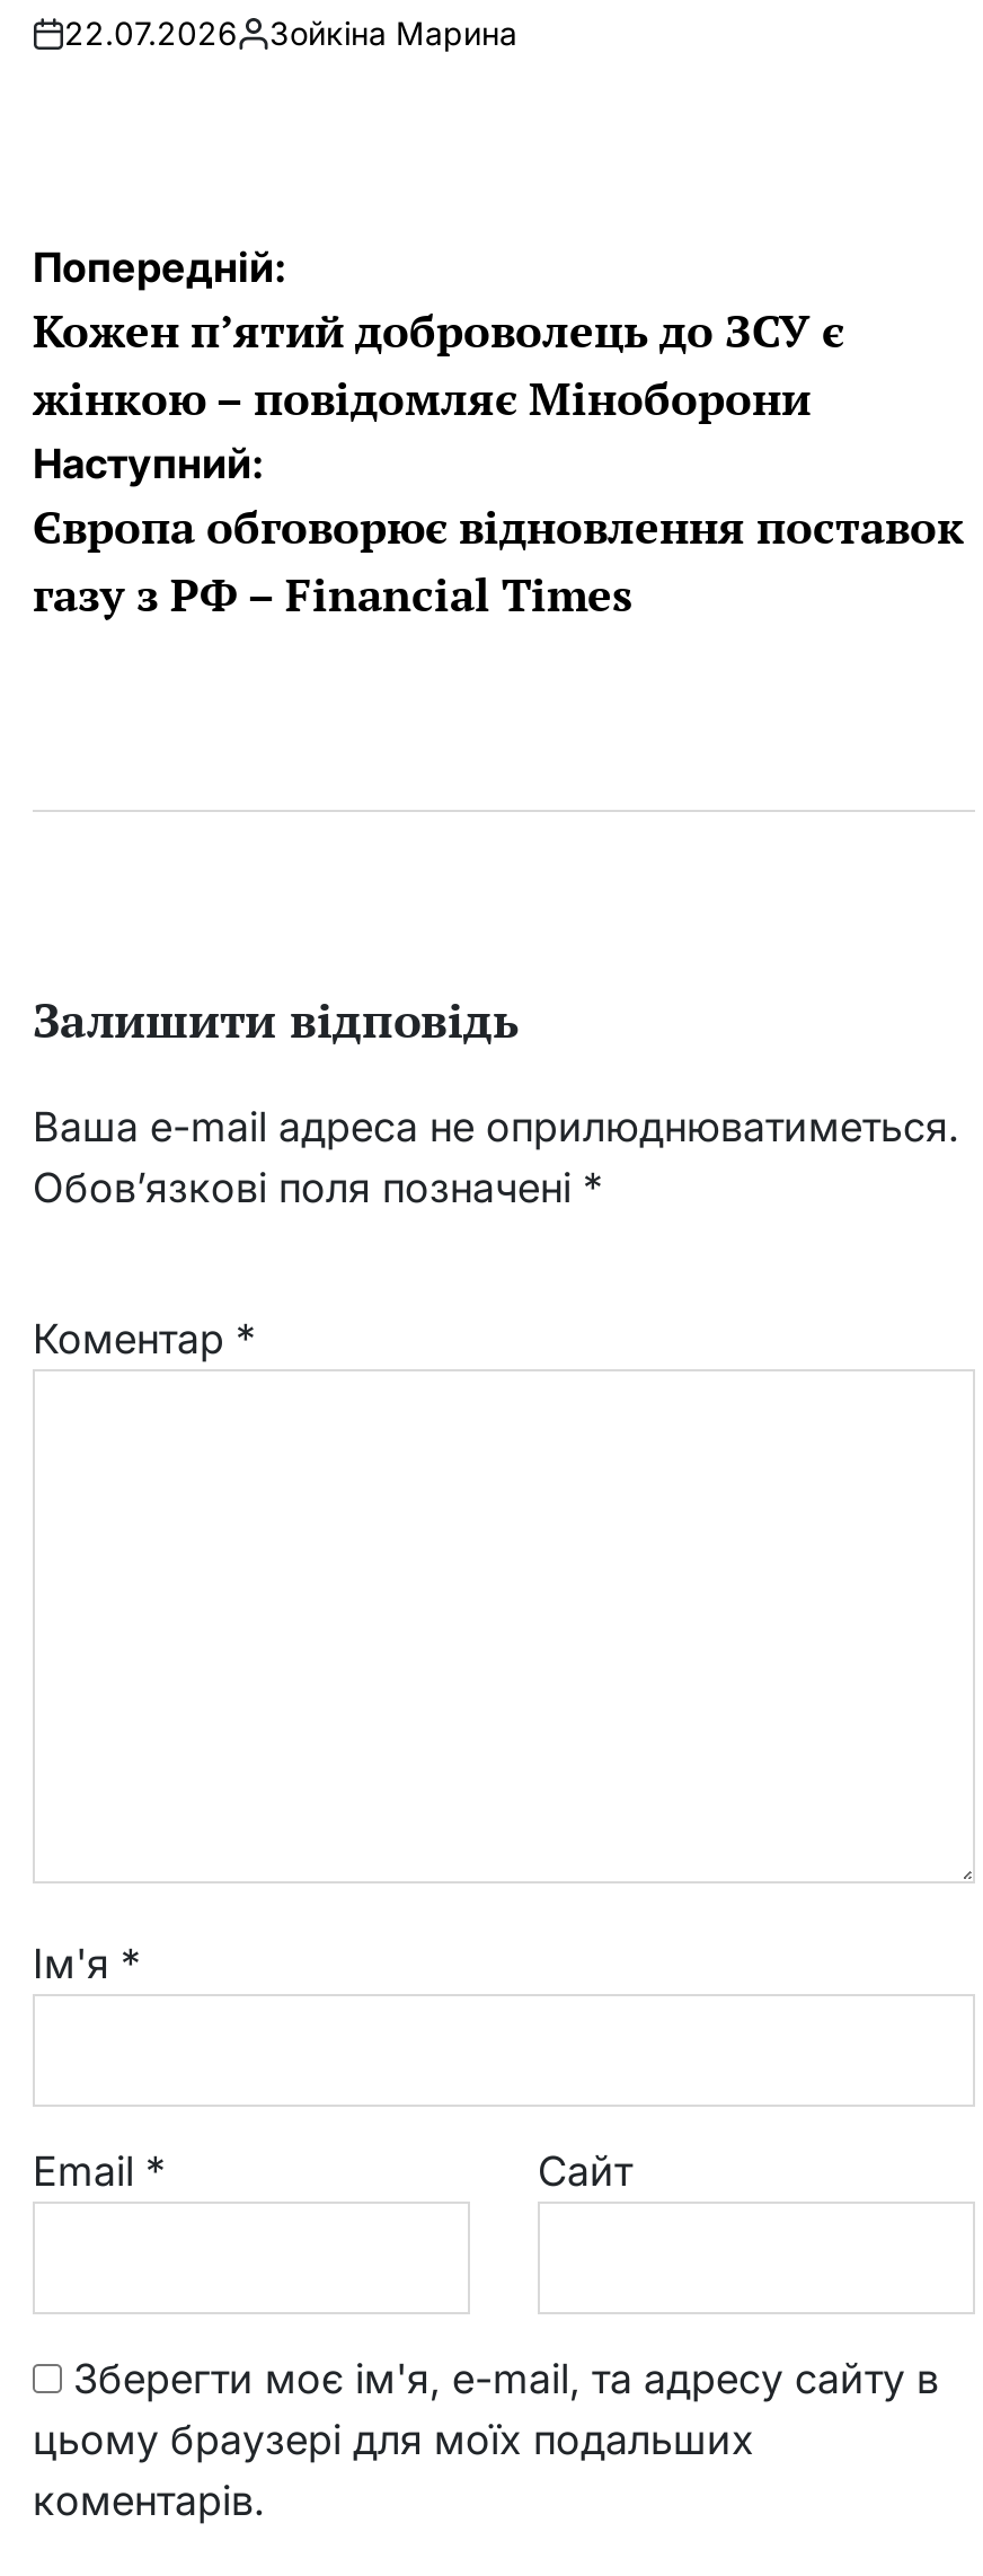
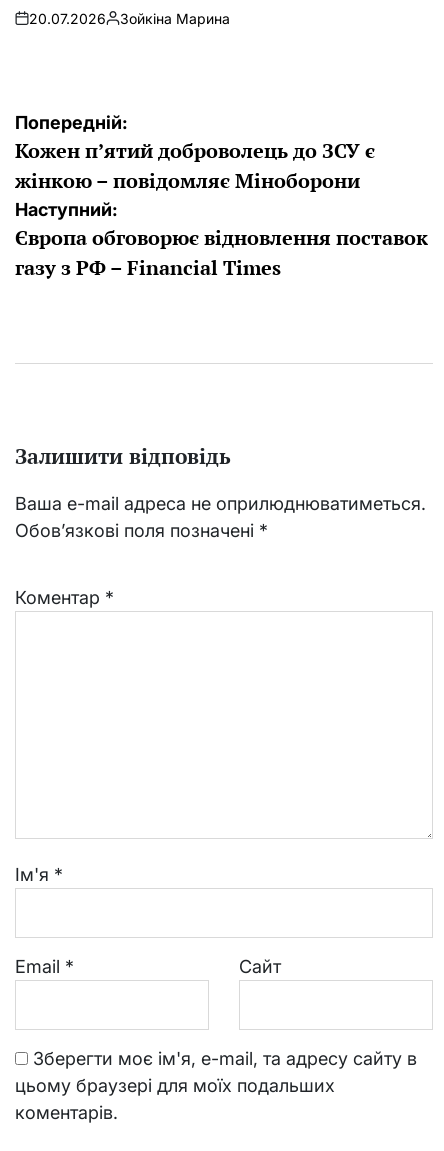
[64,15,517,53] 22.07.2026 Зойкіна Марина -> [29,10,230,27] 20.07.2026 Зойкіна Марина

